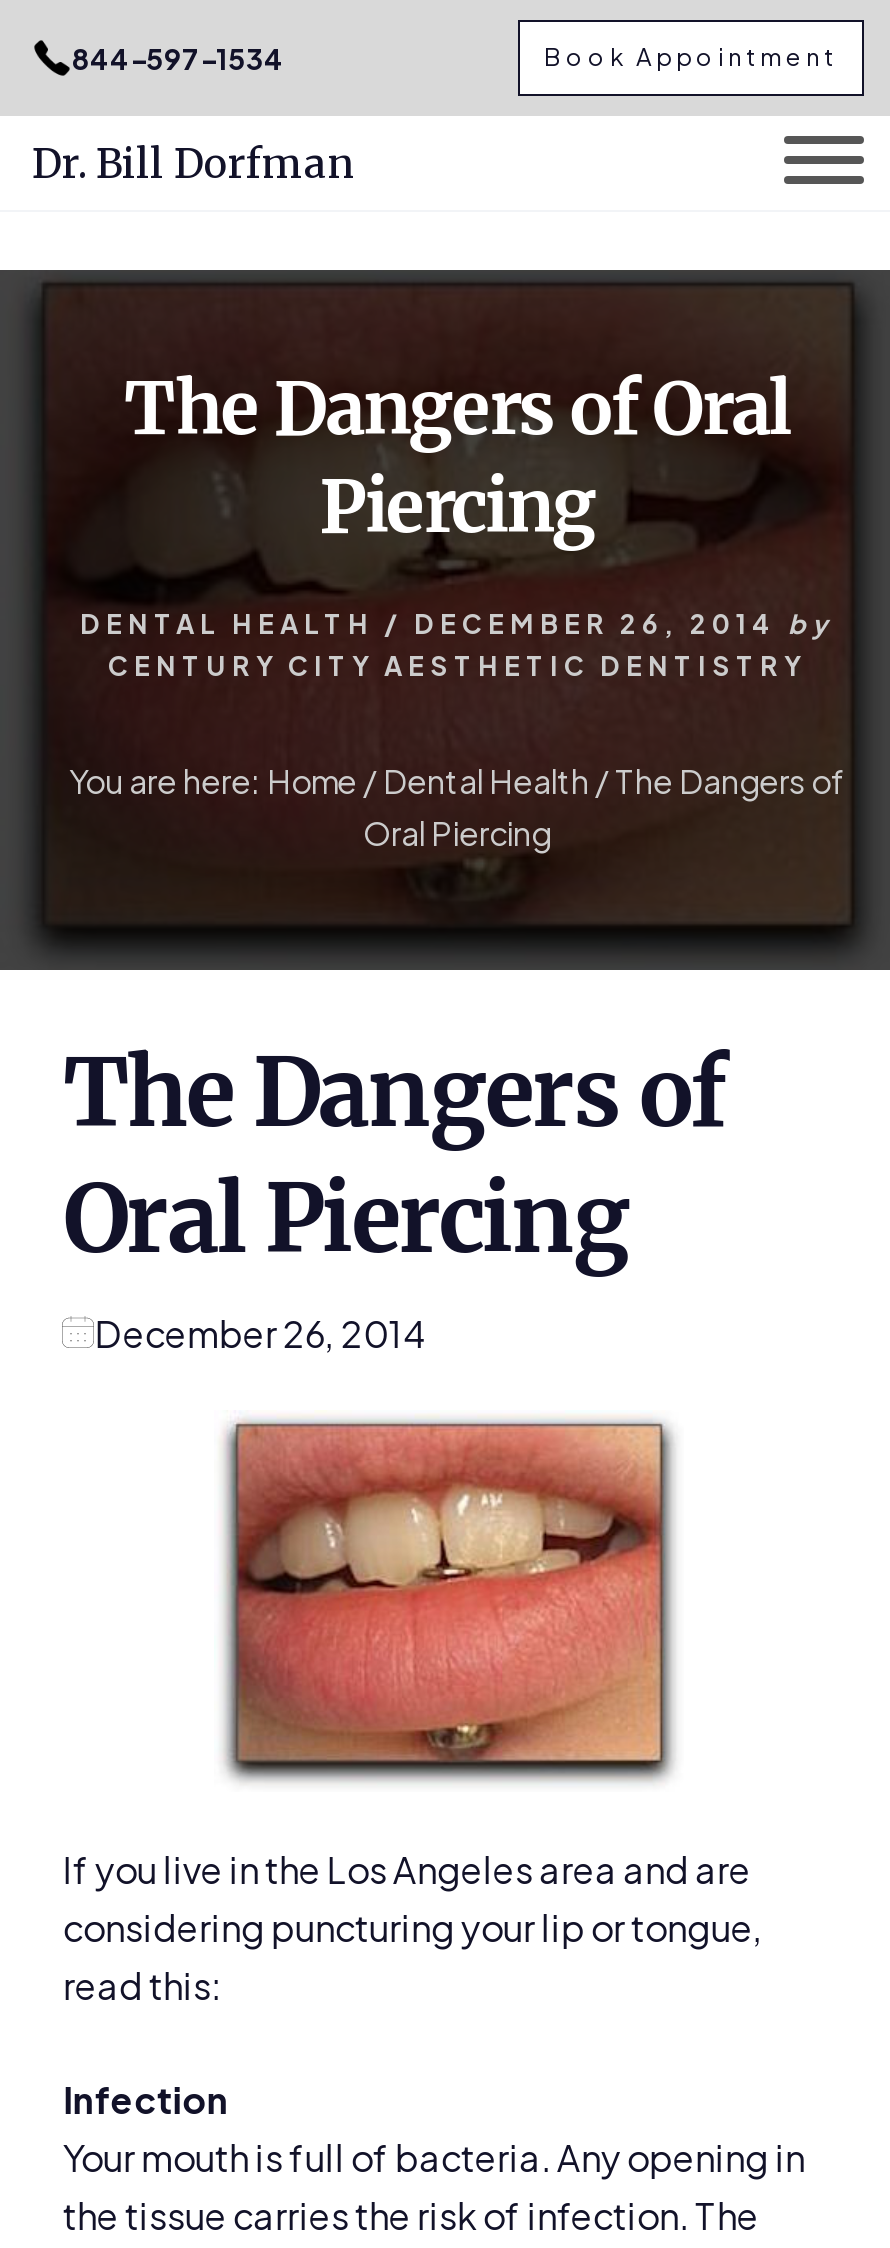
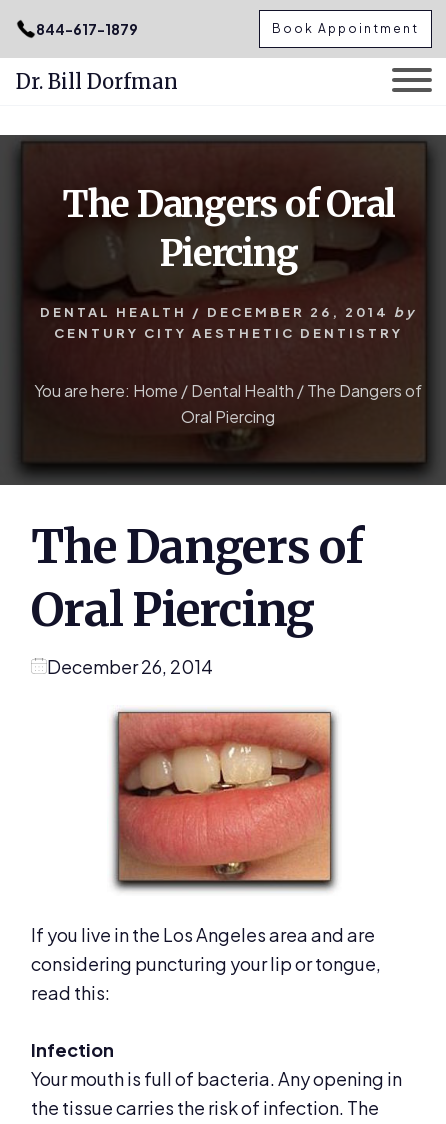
[72,40,284,76] 844-597-1534 -> [36,20,138,38] 844-617-1879

